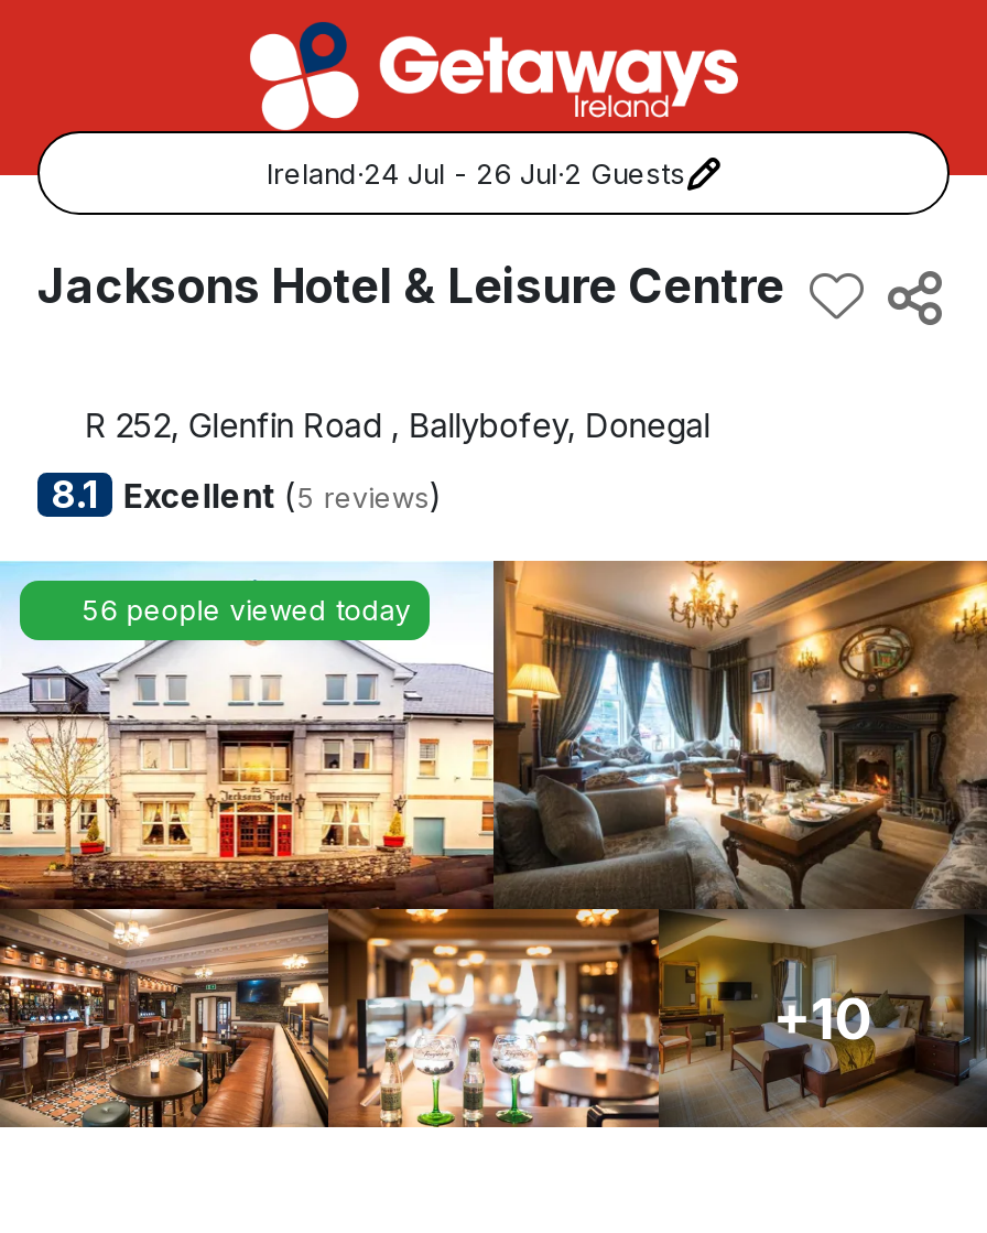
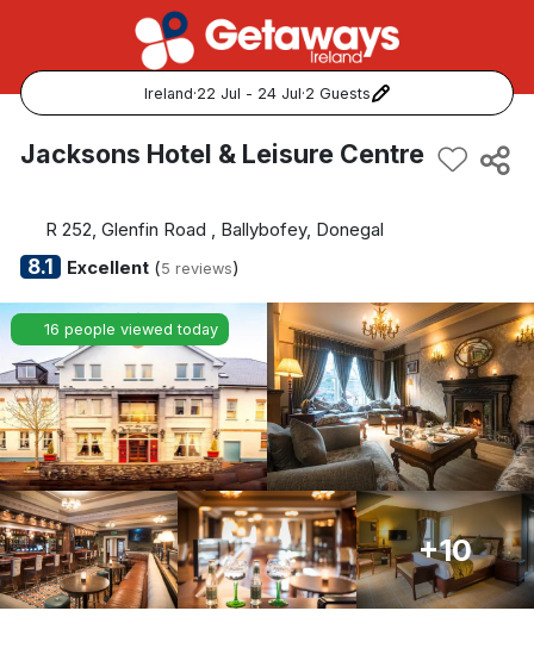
[267,156,685,190] Ireland·24 Jul - 26 Jul·2 Guests -> [144,84,371,102] Ireland·22 Jul - 24 Jul·2 Guests
[82,593,410,627] 56 people viewed today -> [44,320,218,338] 16 people viewed today

